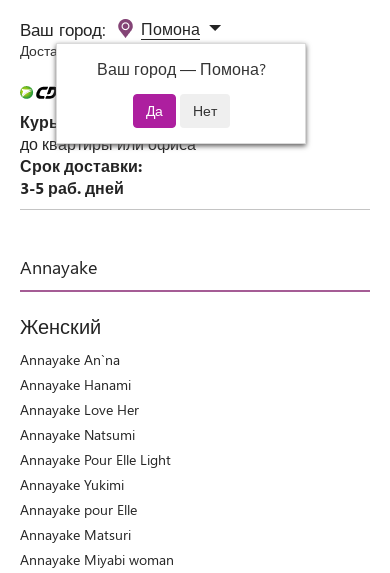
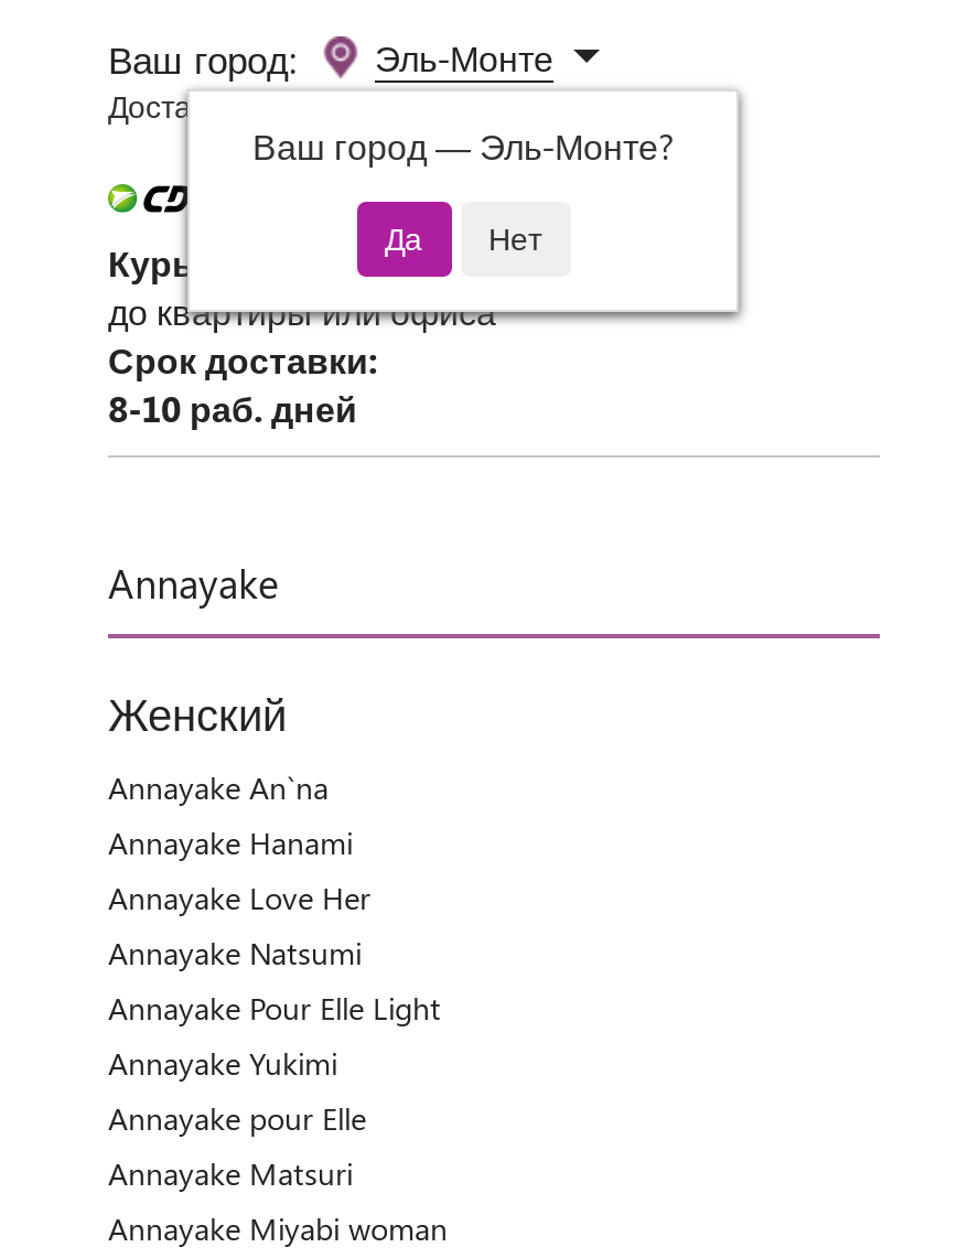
[141,18,200,39] Помона -> [375,34,553,80] Эль-Монте
[96,58,265,79] Ваш город — Помона? -> [252,122,674,168] Ваш город — Эль-Монте?
[20,177,124,198] 3-5 раб. дней -> [108,384,357,430] 8-10 раб. дней

